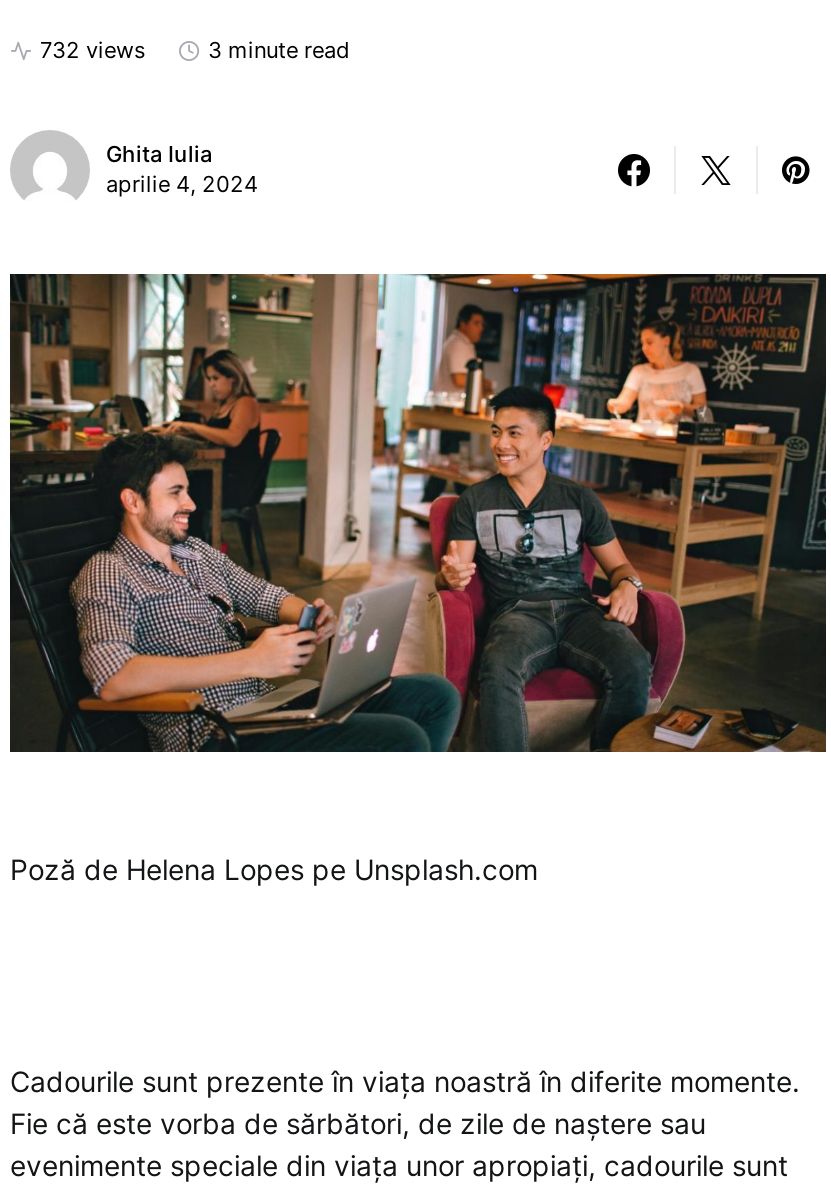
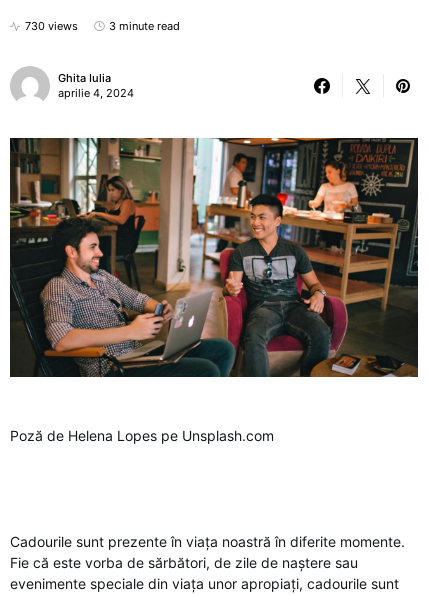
[40,36,146,64] 732 views -> [25,19,78,33] 730 views

